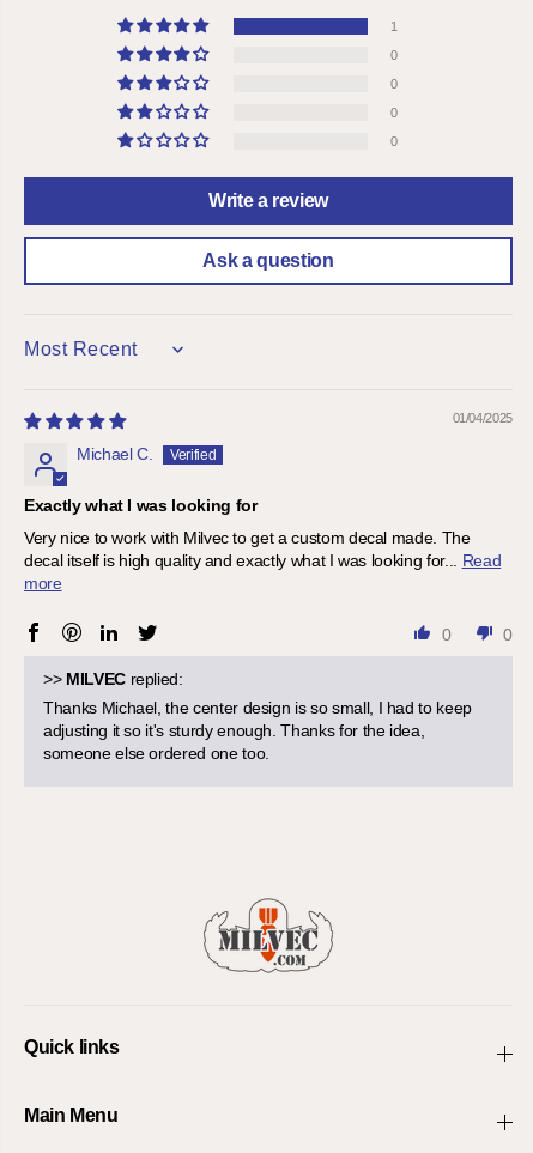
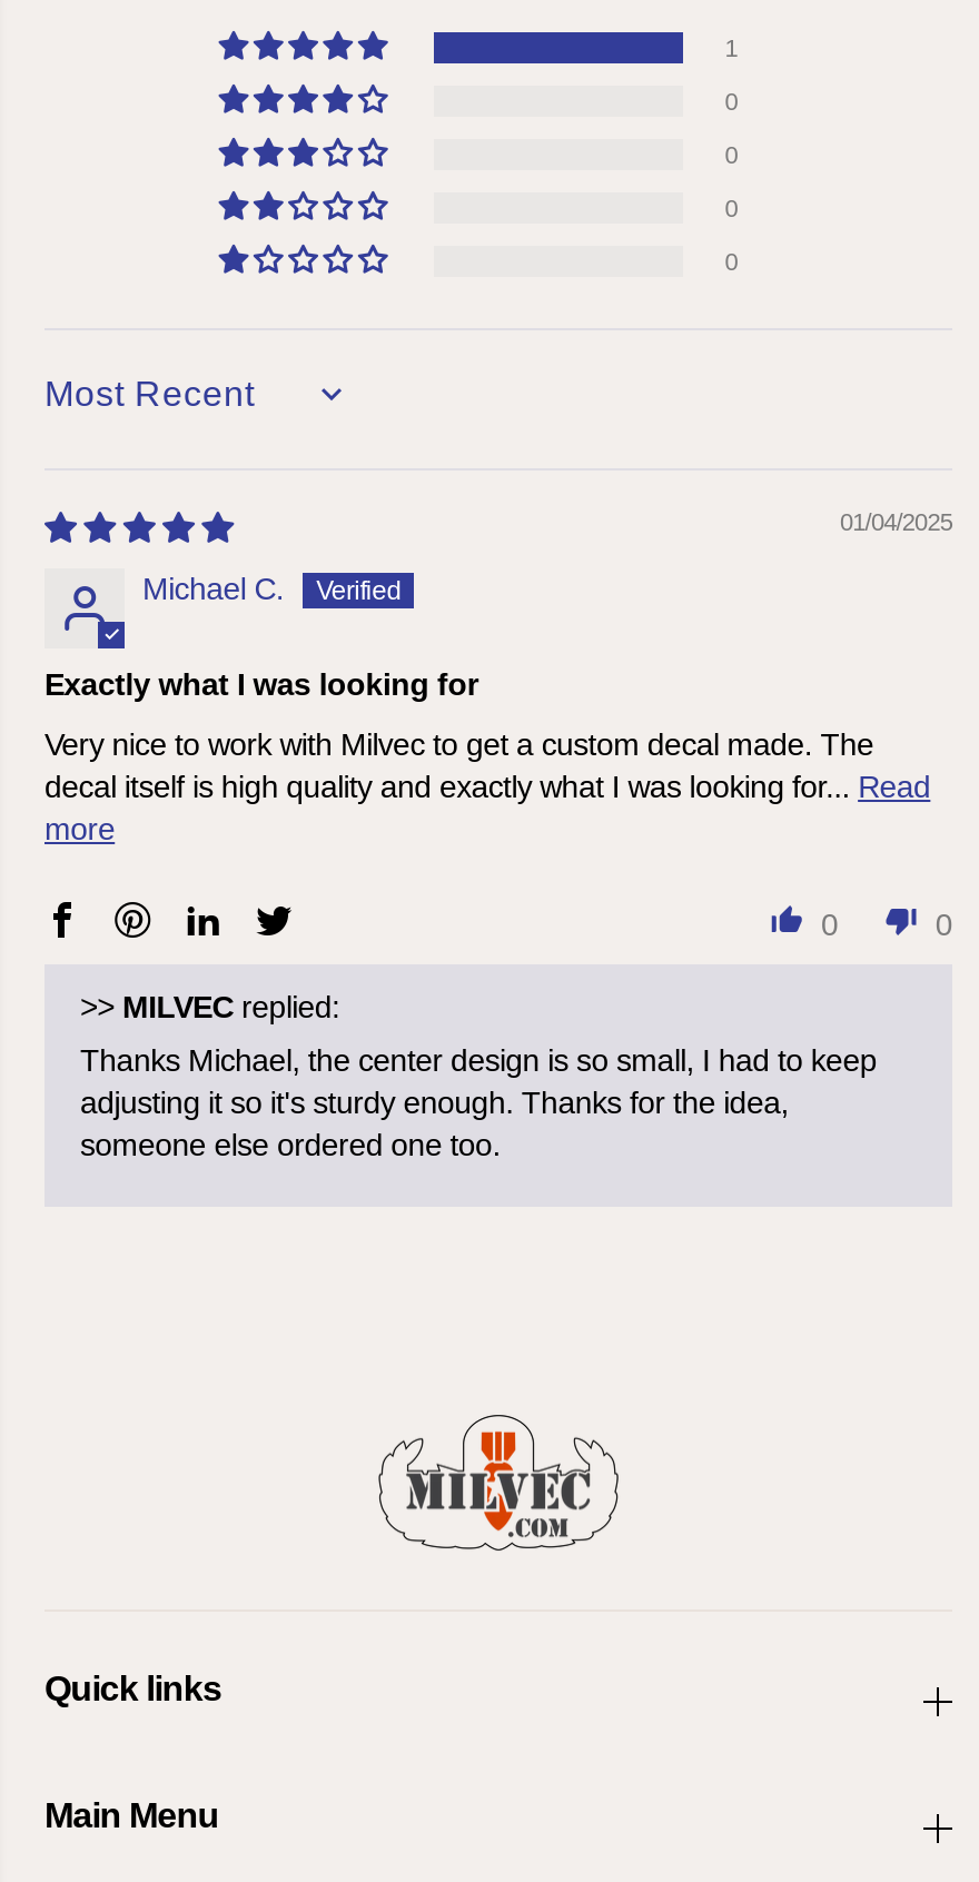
[203,190,334,270] Write a review | Ask a question -> none

